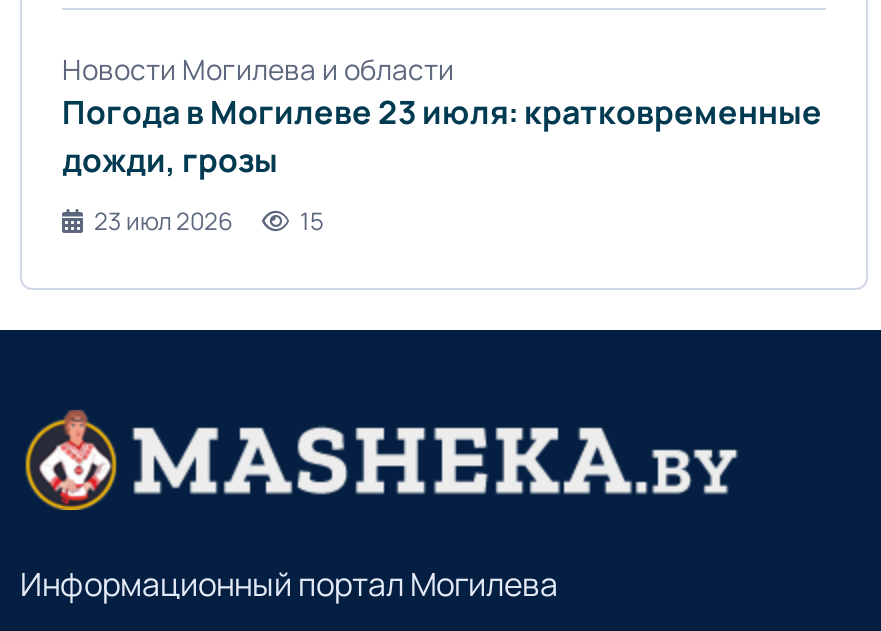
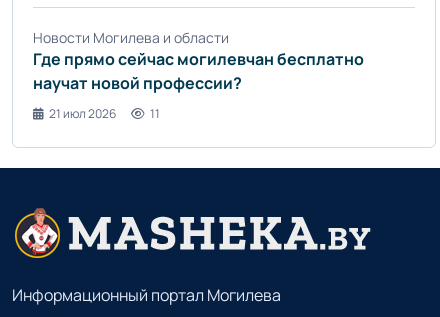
[62,90,822,182] Погода в Могилеве 23 июля: кратковременные | дожди, грозы -> [33,48,364,94] Где прямо сейчас могилевчан бесплатно | научат новой профессии?
[94,204,324,238] 23 июл 2026 | 15 -> [49,105,160,122] 21 июл 2026 | 11

